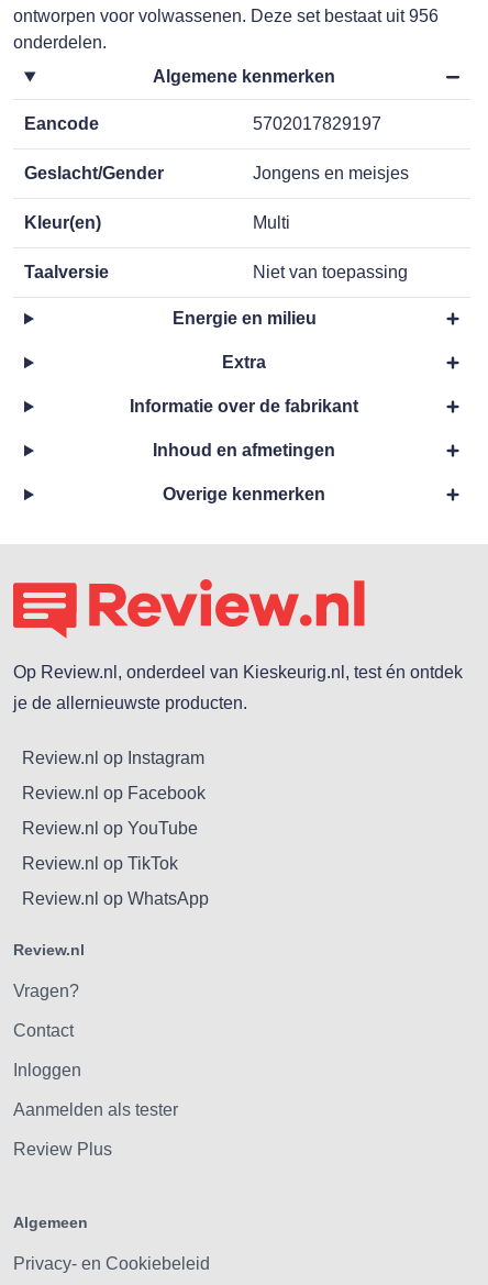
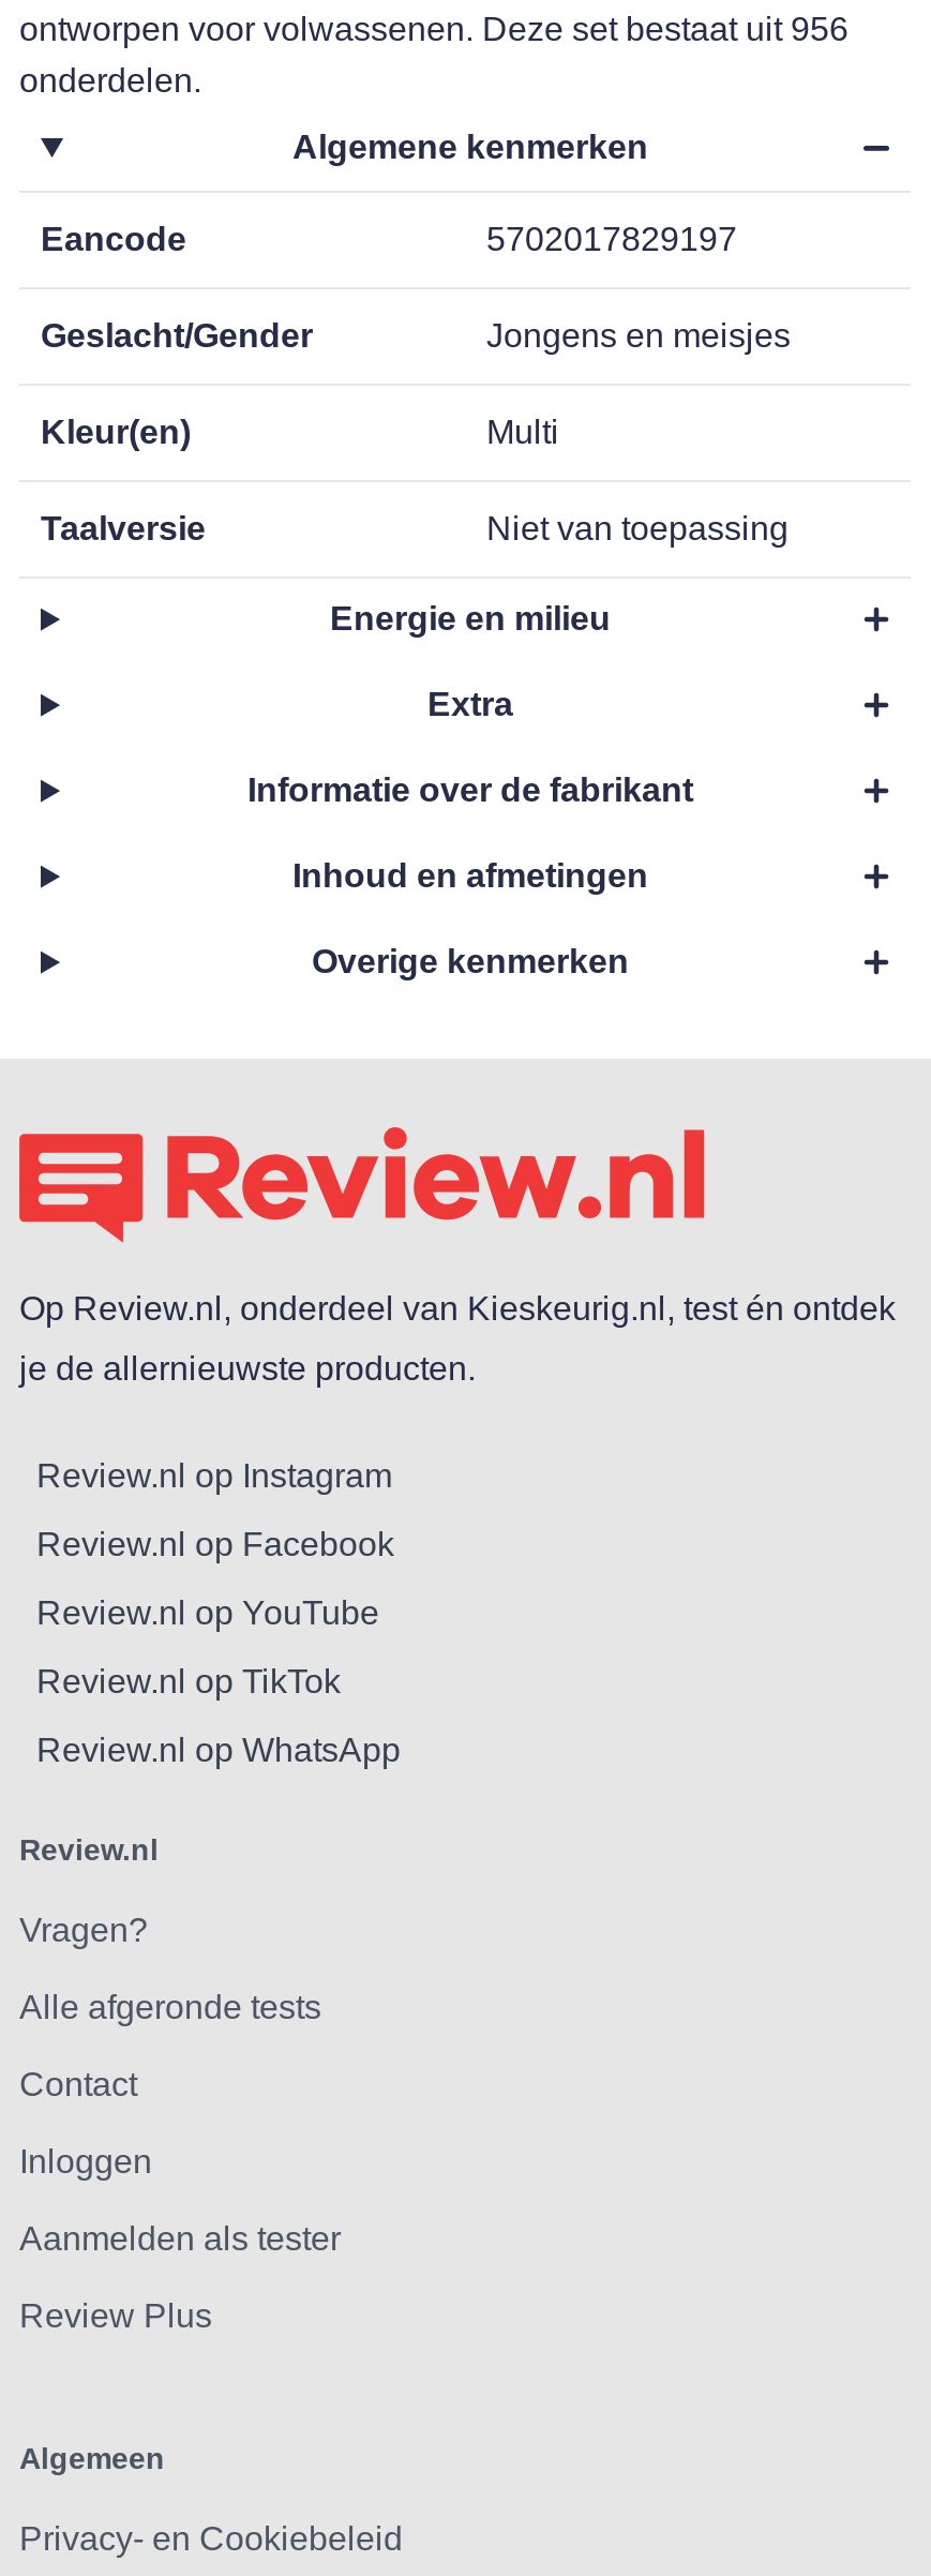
none -> [19,1989,321,2025] Alle afgeronde tests

